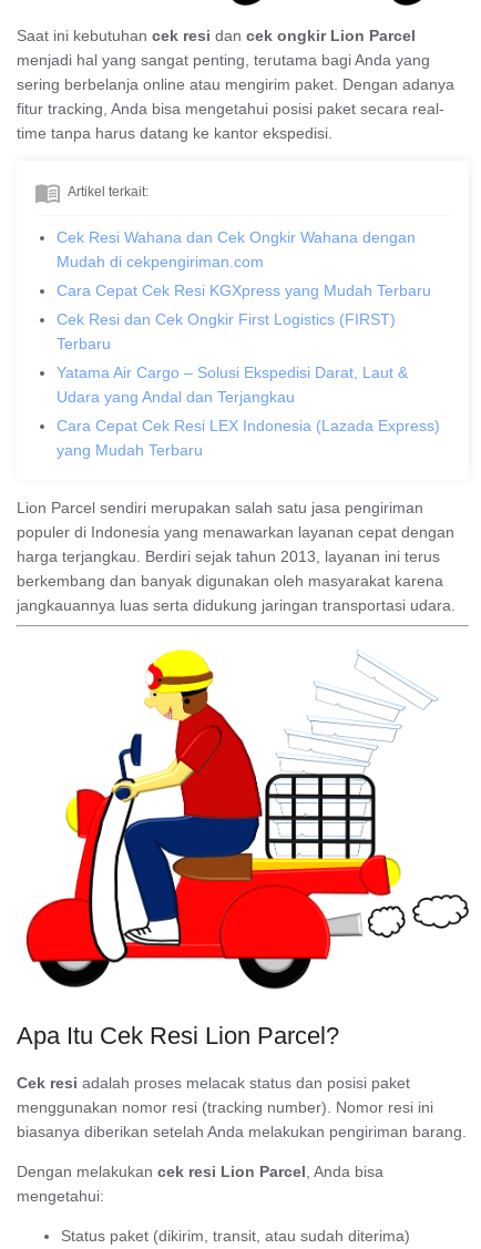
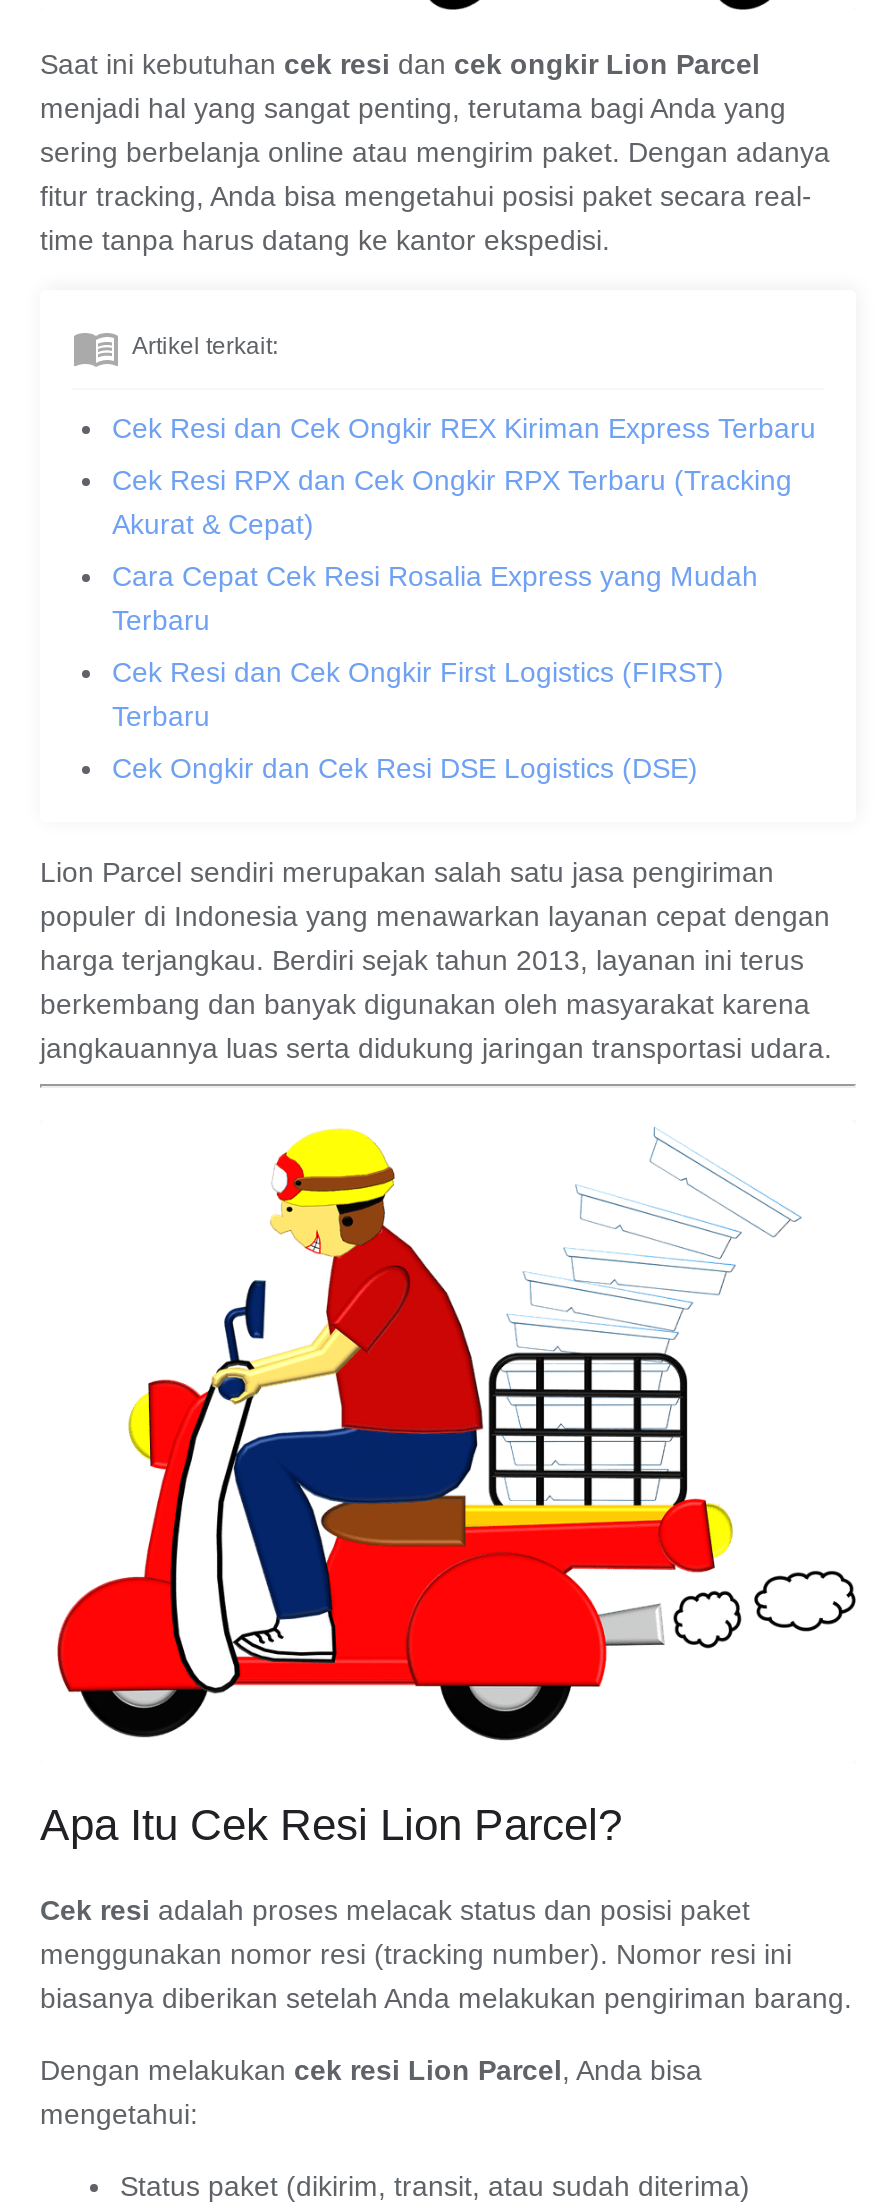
[57,229,431,299] Cek Resi Wahana dan Cek Ongkir Wahana dengan | Mudah di cekpengiriman.com | Cara Cepat Cek Resi KGXpress yang Mudah Terbaru -> [112,412,816,636] Cek Resi dan Cek Ongkir REX Kiriman Express Terbaru | Cek Resi RPX dan Cek Ongkir RPX Terbaru (Tracking | Akurat & Cepat) | Cara Cepat Cek Resi Rosalia Express yang Mudah | Terbaru
moved [57,311,396,353] -> [112,656,724,732]: Cek Resi dan Cek Ongkir First Logistics (FIRST) | Terbaru
[57,364,440,459] Yatama Air Cargo – Solusi Ekspedisi Darat, Laut & | Udara yang Andal dan Terjangkau | Cara Cepat Cek Resi LEX Indonesia (Lazada Express) | yang Mudah Terbaru -> [112,752,698,784] Cek Ongkir dan Cek Resi DSE Logistics (DSE)

